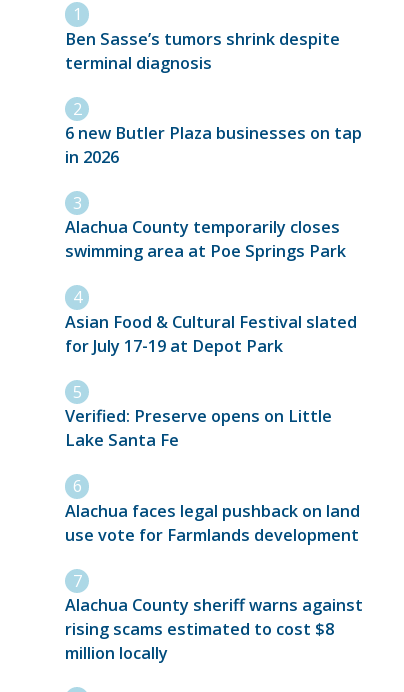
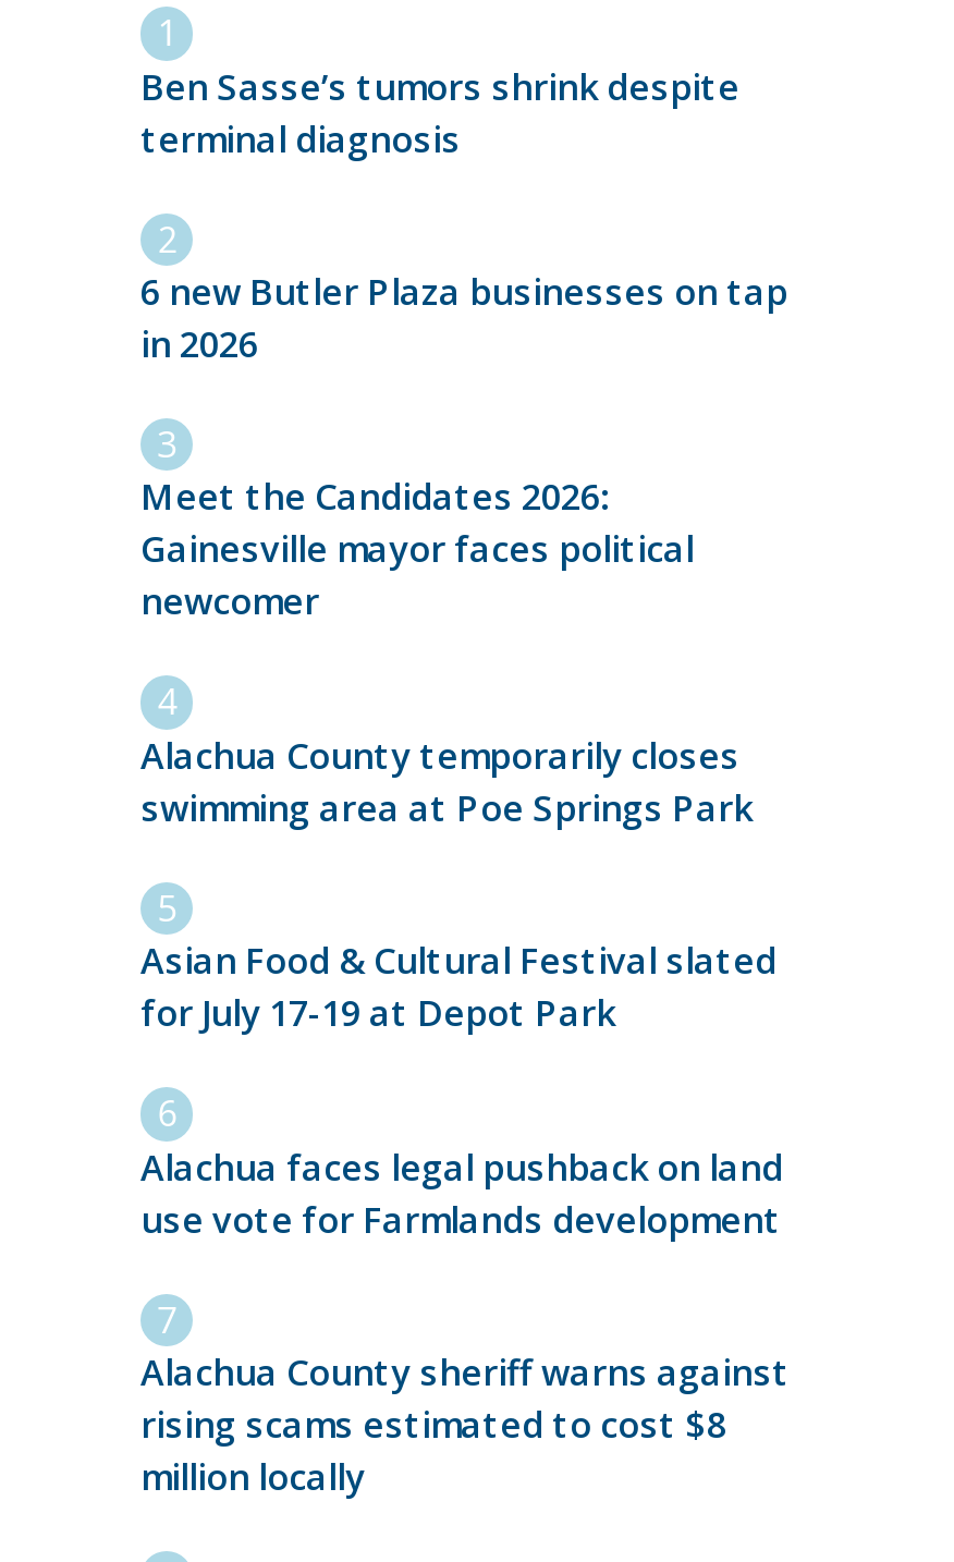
none -> [140,474,694,626] Meet the Candidates 2026: | Gainesville mayor faces political | newcomer
moved [65,216,357,357] -> [140,732,776,1037]: Alachua County temporarily closes | swimming area at Poe Springs Park | Asian Food & Cultural Festival slated | for July 17-19 at Depot Park
[65,405,332,451] Verified: Preserve opens on Little | Lake Santa Fe -> none

